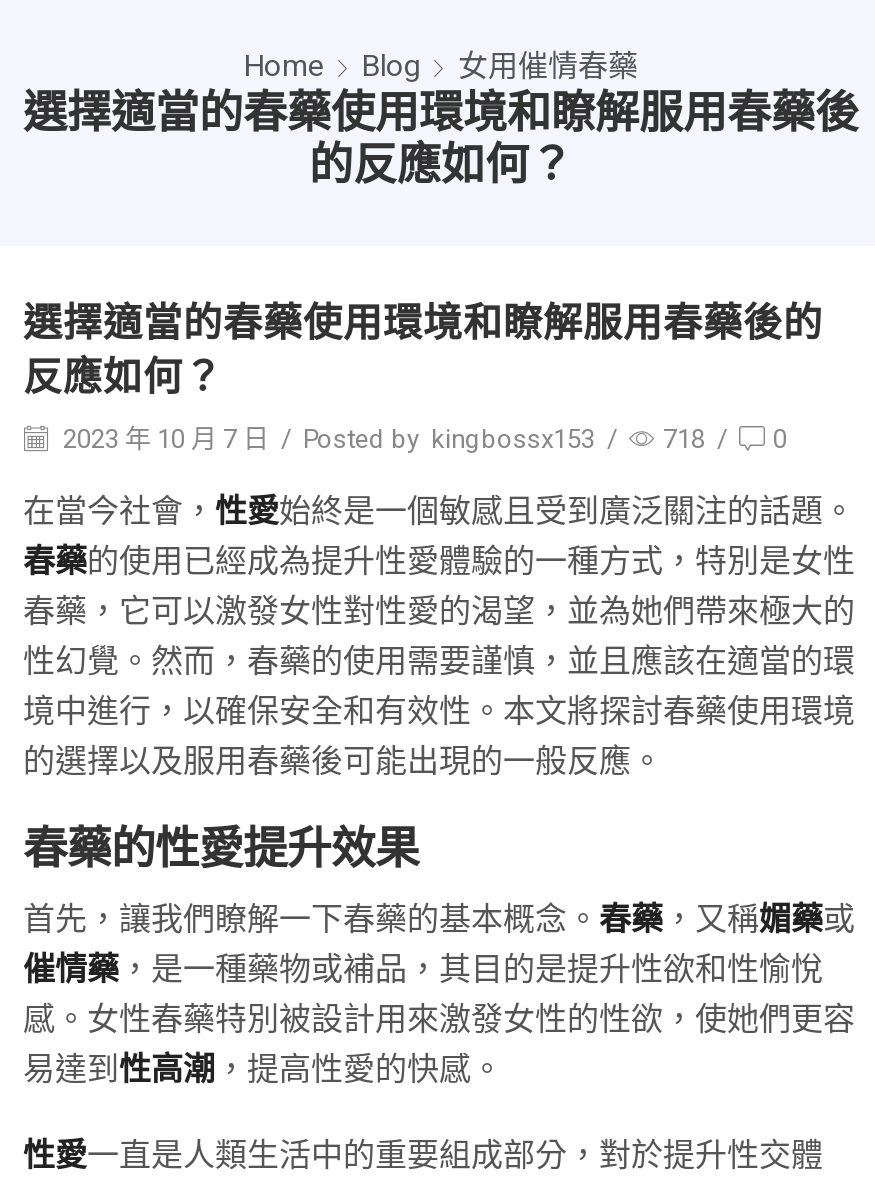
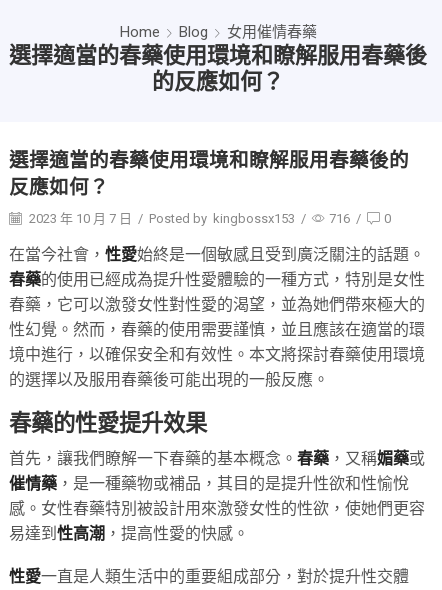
[57,424,787,454] 2023 年 10 月 7 日 / Posted by kingbossx153 / 718 / 0 -> [26,211,391,226] 2023 年 10 月 7 日 / Posted by kingbossx153 / 716 / 0

